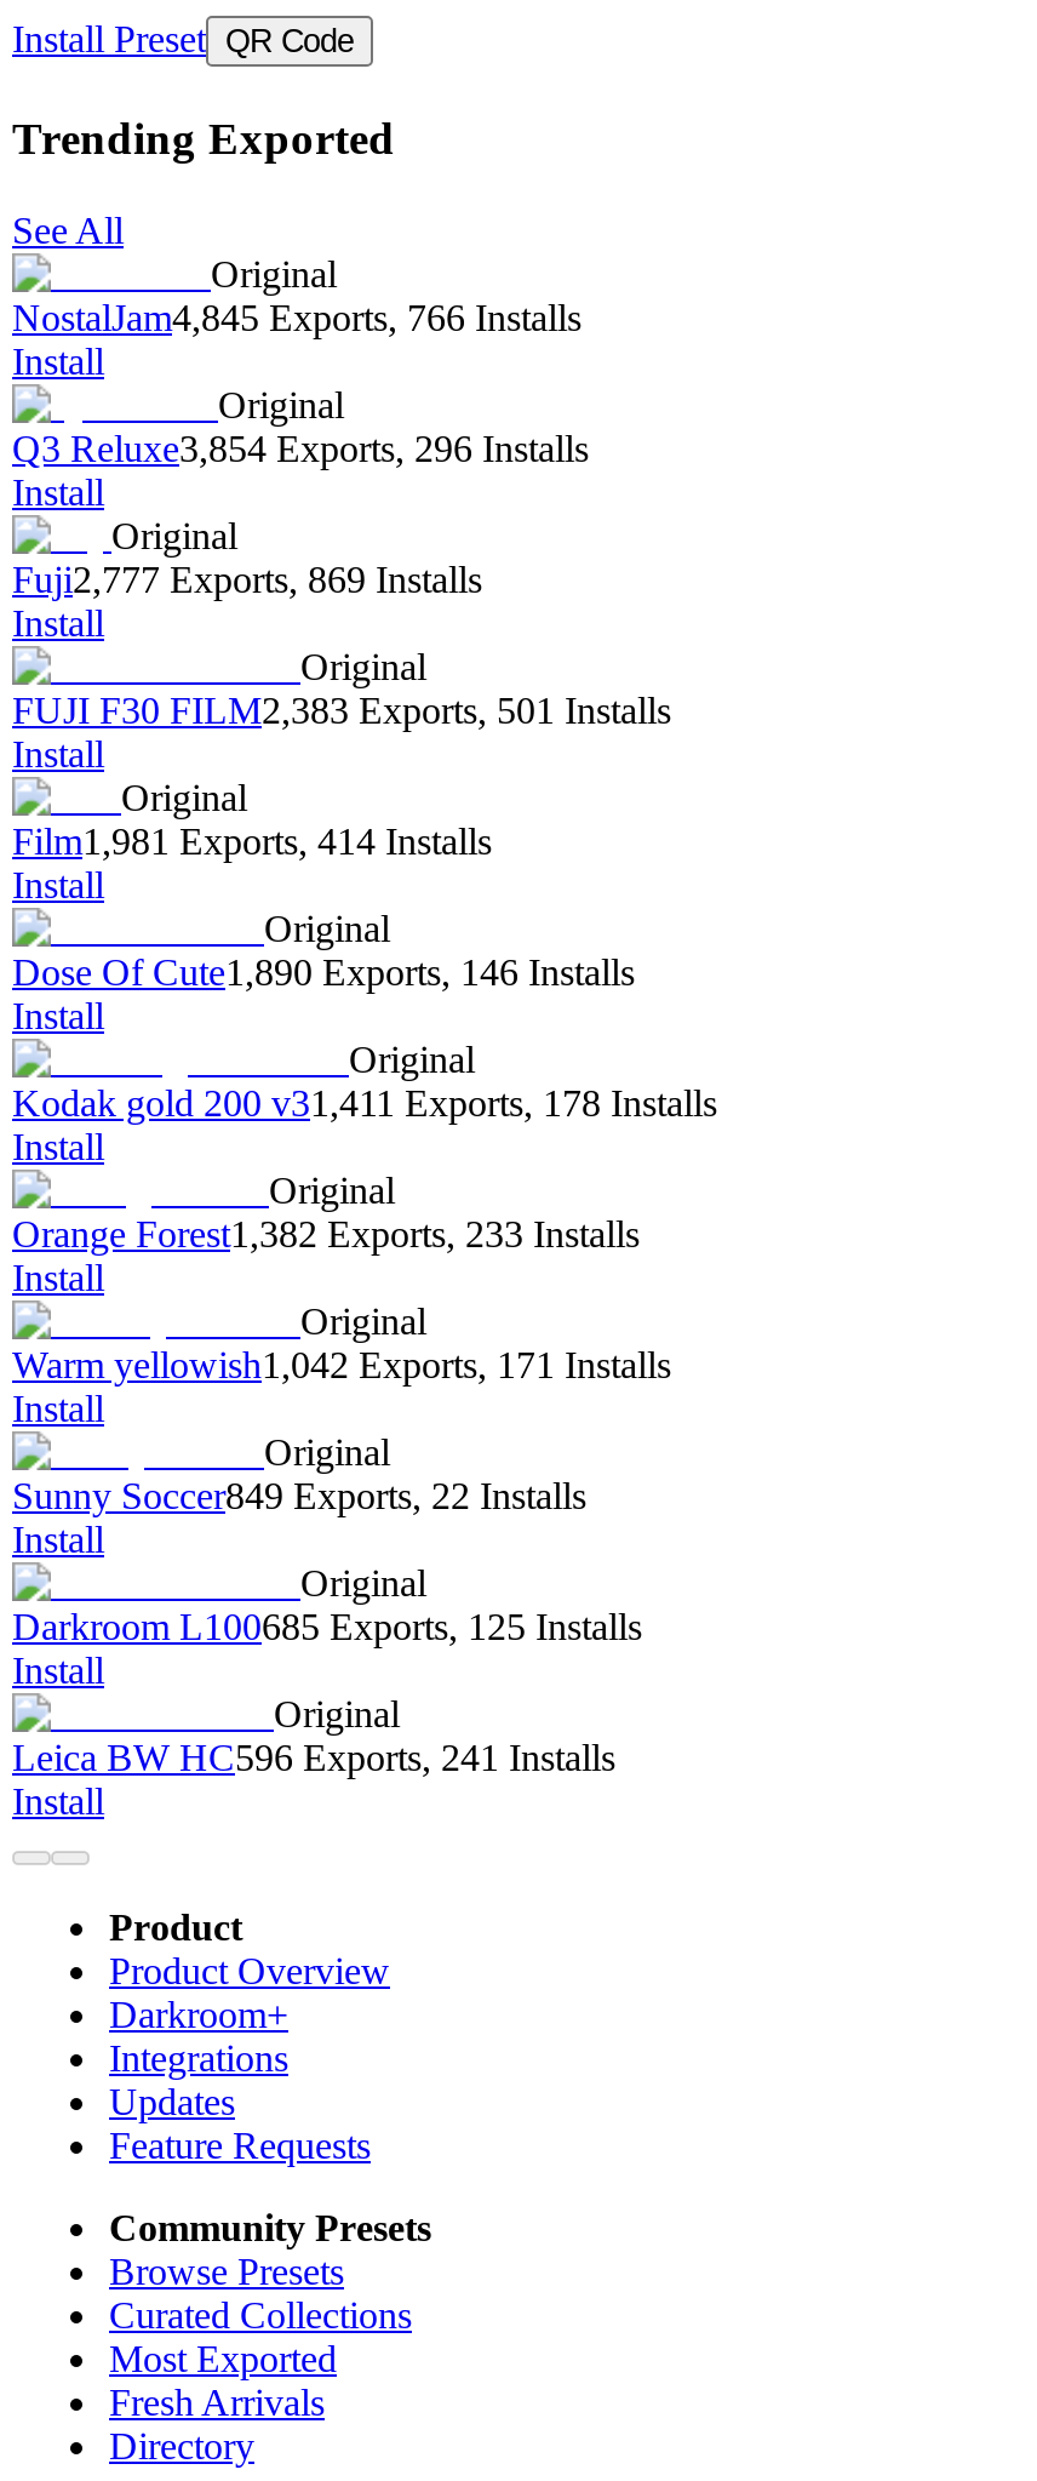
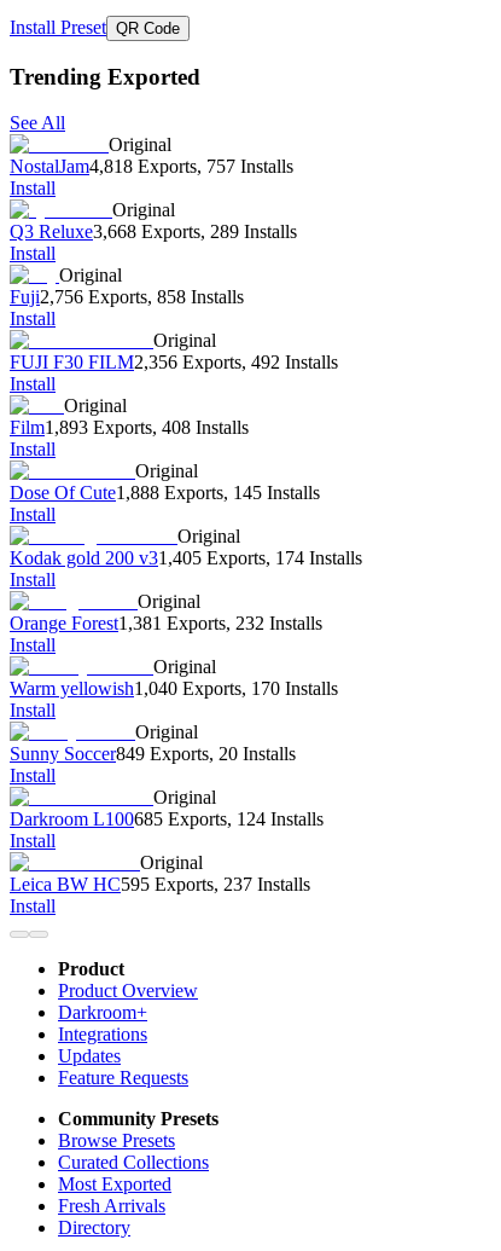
[12,298,581,339] NostalJam4,845 Exports, 766 Installs -> [10,156,293,177] NostalJam4,818 Exports, 757 Installs
[12,429,589,470] Q3 Reluxe3,854 Exports, 296 Installs -> [10,222,297,242] Q3 Reluxe3,668 Exports, 289 Installs
[12,559,482,601] Fuji2,777 Exports, 869 Installs -> [10,287,244,307] Fuji2,756 Exports, 858 Installs
[12,690,671,732] FUJI F30 FILM2,383 Exports, 501 Installs -> [10,352,338,373] FUJI F30 FILM2,356 Exports, 492 Installs
[12,821,492,862] Film1,981 Exports, 414 Installs -> [10,417,249,438] Film1,893 Exports, 408 Installs
[12,952,635,993] Dose Of Cute1,890 Exports, 146 Installs -> [10,483,320,503] Dose Of Cute1,888 Exports, 145 Installs
[12,1083,717,1124] Kodak gold 200 v31,411 Exports, 178 Installs -> [10,548,362,568] Kodak gold 200 v31,405 Exports, 174 Installs
[12,1214,640,1255] Orange Forest1,382 Exports, 233 Installs -> [10,613,322,634] Orange Forest1,381 Exports, 232 Installs
[12,1345,671,1386] Warm yellowish1,042 Exports, 171 Installs -> [10,678,338,699] Warm yellowish1,040 Exports, 170 Installs
[12,1476,586,1517] Sunny Soccer849 Exports, 22 Installs -> [10,744,296,764] Sunny Soccer849 Exports, 20 Installs
[12,1607,642,1648] Darkroom L100685 Exports, 125 Installs -> [10,809,324,830] Darkroom L100685 Exports, 124 Installs
[12,1738,615,1779] Leica BW HC596 Exports, 241 Installs -> [10,874,310,895] Leica BW HC595 Exports, 237 Installs

